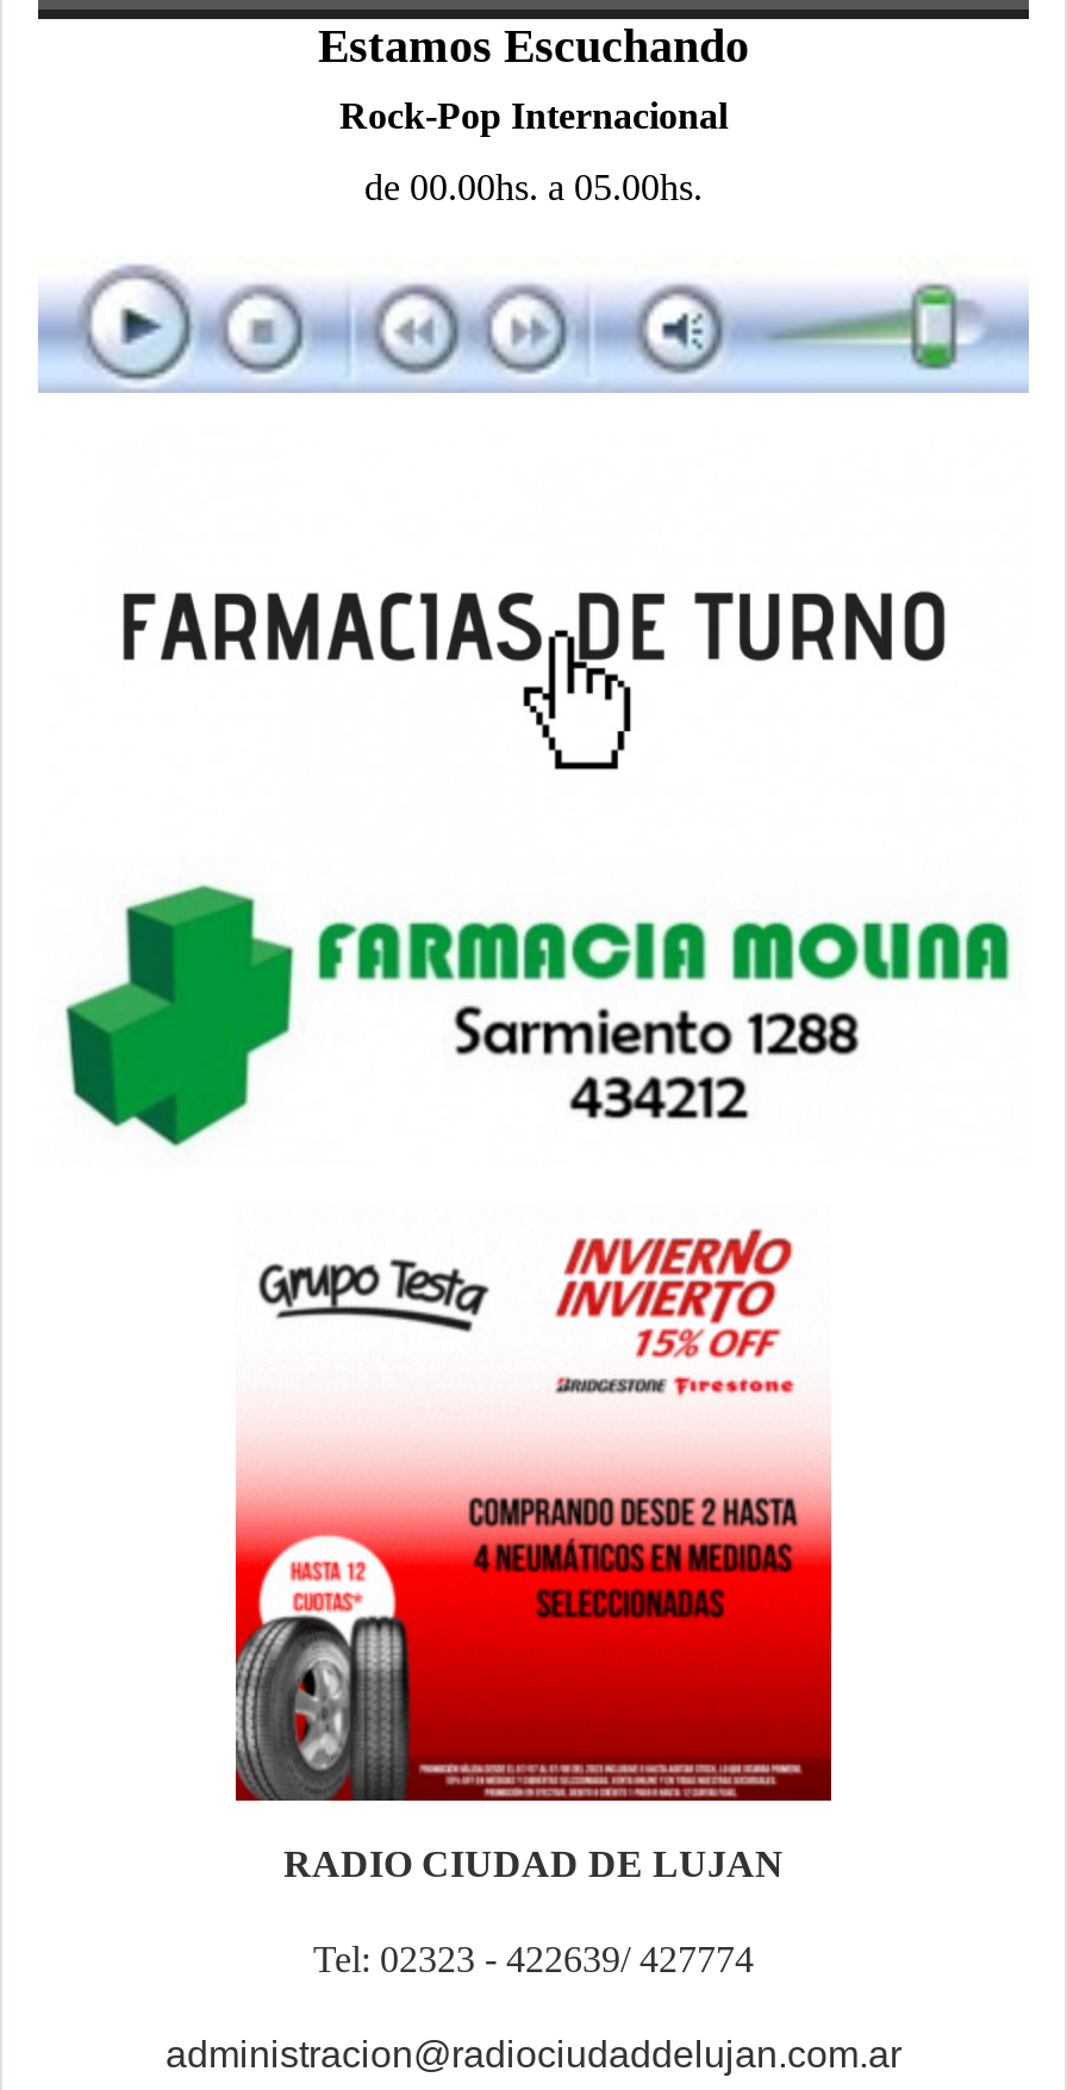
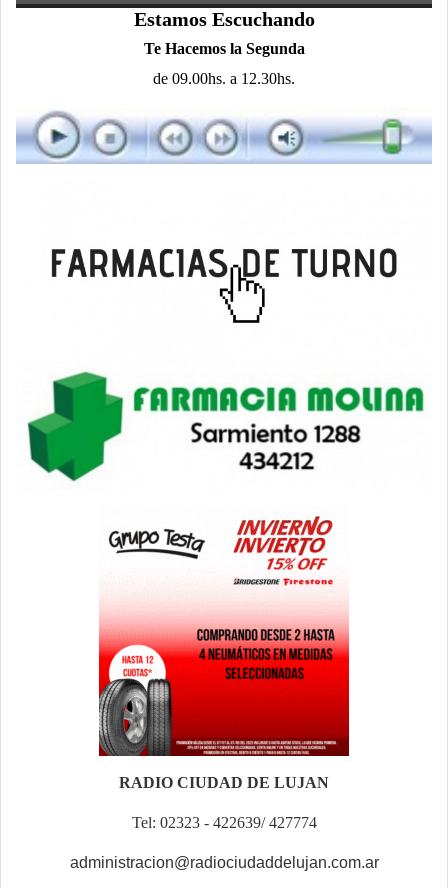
[339,95,728,135] Rock-Pop Internacional -> [143,40,304,57] Te Hacemos la Segunda
[364,166,703,206] de 00.00hs. a 05.00hs. -> [153,70,295,87] de 09.00hs. a 12.30hs.

